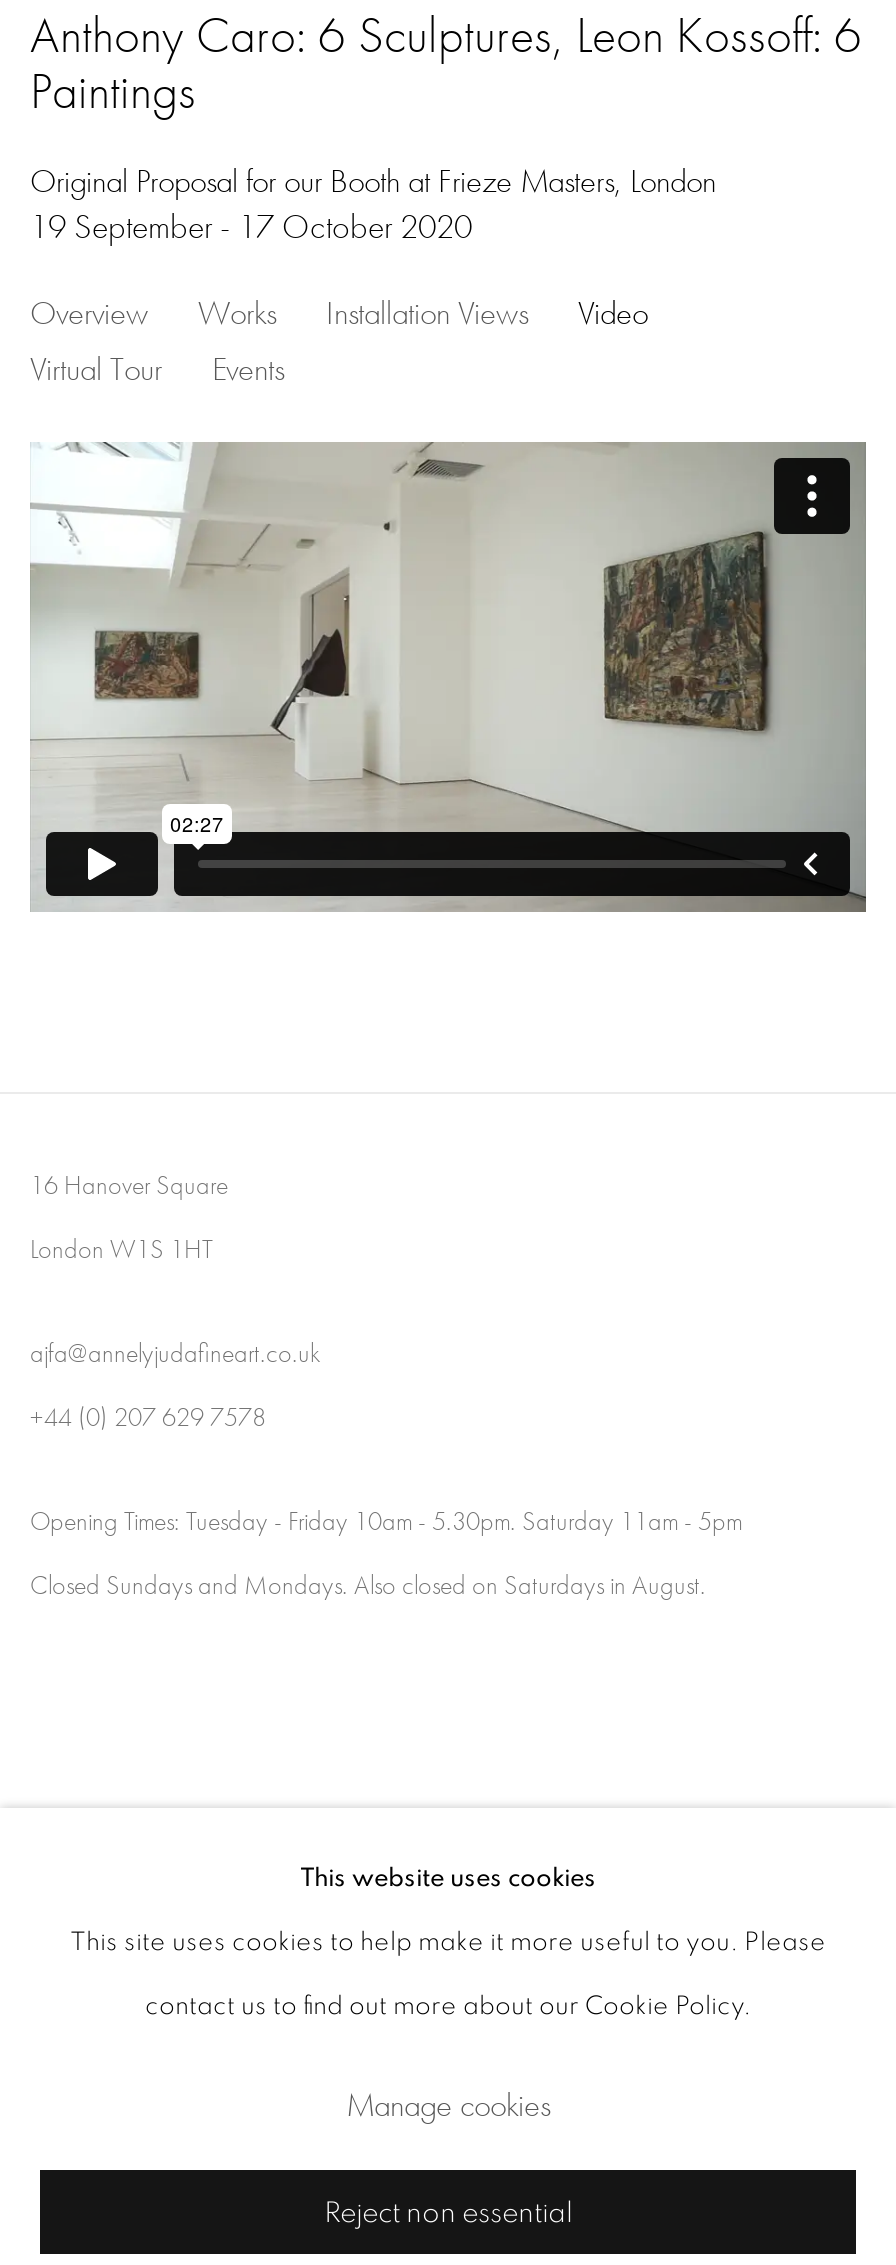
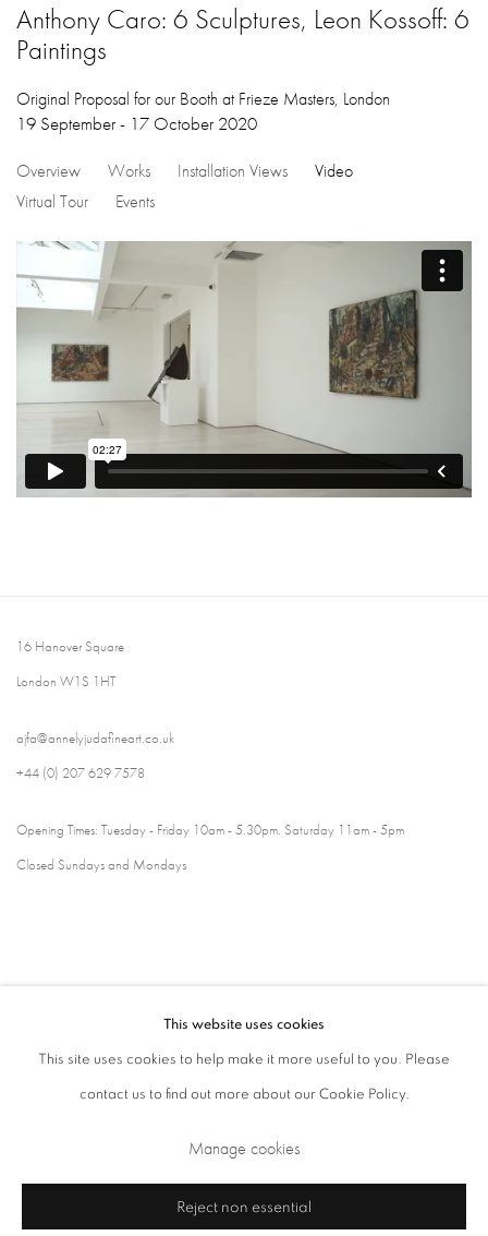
[30,1568,706,1602] Closed Sundays and Mondays. Also closed on Saturdays in August. -> [16,855,186,874] Closed Sundays and Mondays

